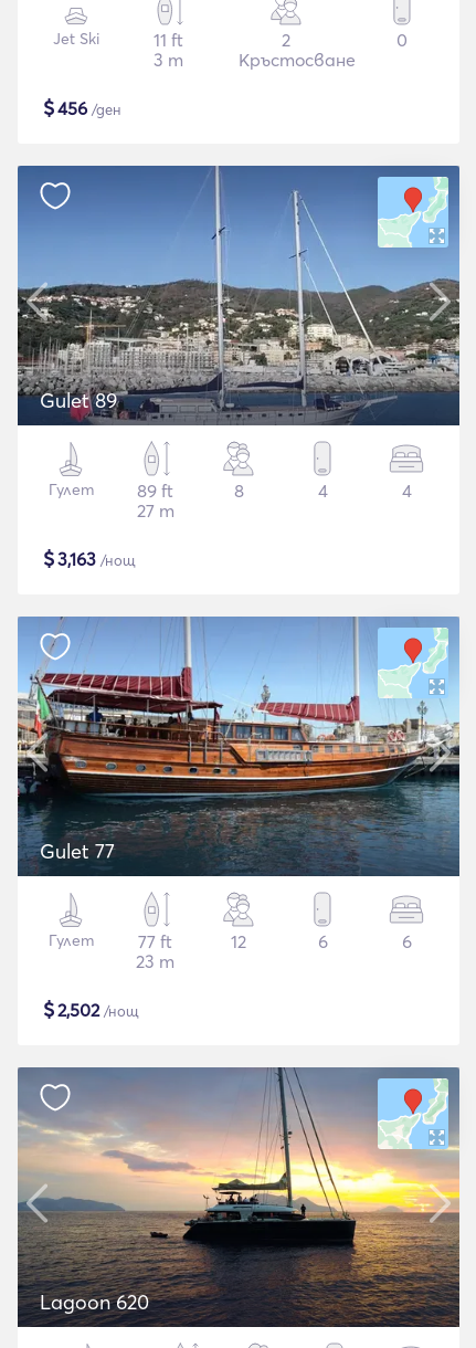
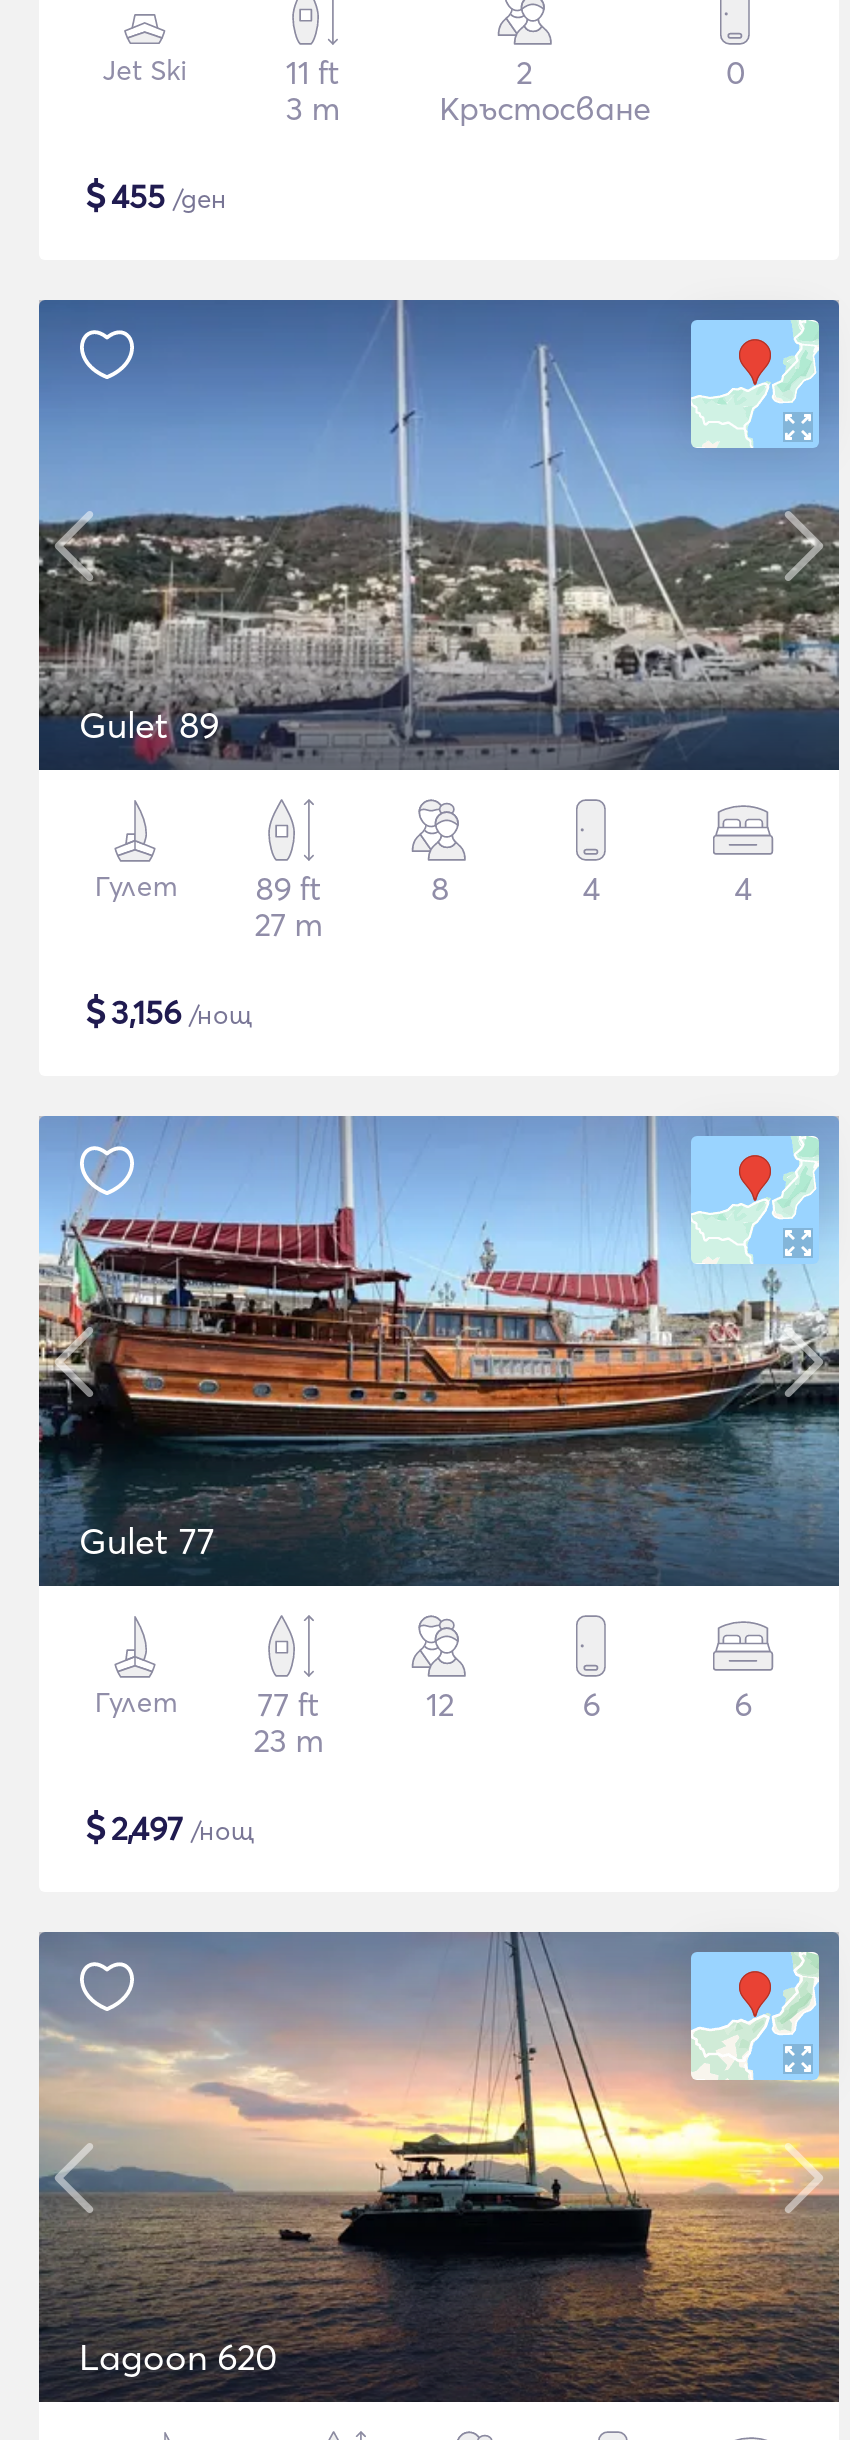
[43,95,121,120] $456 /ден -> [85,172,227,218] $455 /ден
[43,546,136,571] $3,163 /нощ -> [85,988,253,1034] $3,156 /нощ
[43,997,139,1022] $2,502 /нощ -> [85,1804,255,1850] $2,497 /нощ

